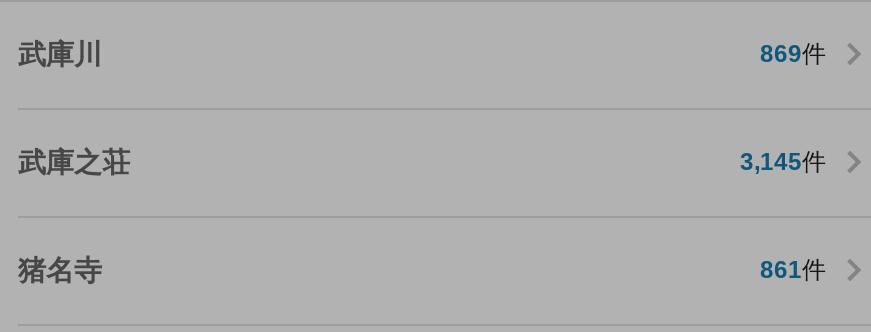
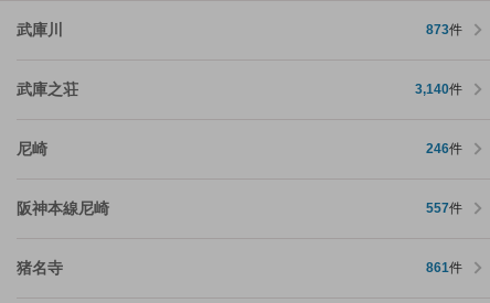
[760,41,826,69] 869件 -> [426,23,462,38] 873件
[740,149,826,177] 3,145件 -> [17,82,462,217] 3,140件 | 尼崎 | 246件 | 阪神本線尼崎 | 557件

